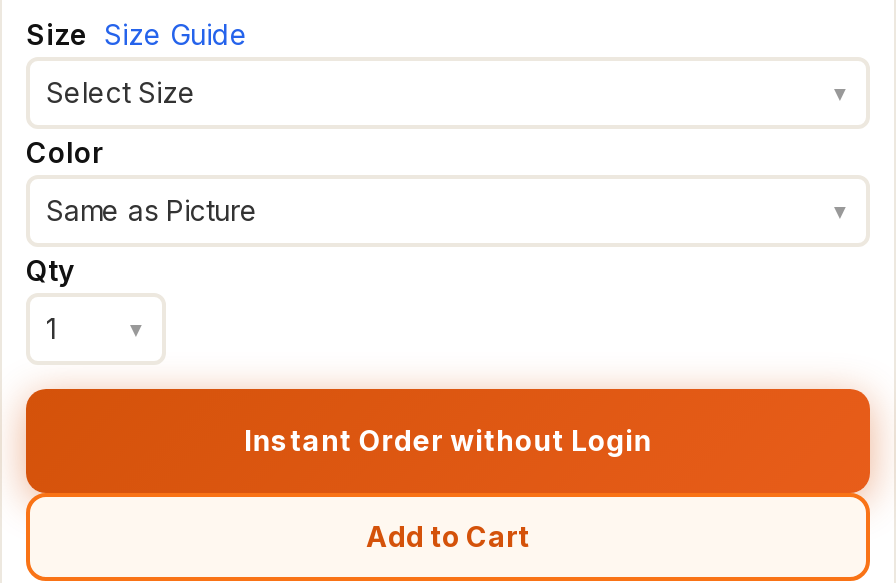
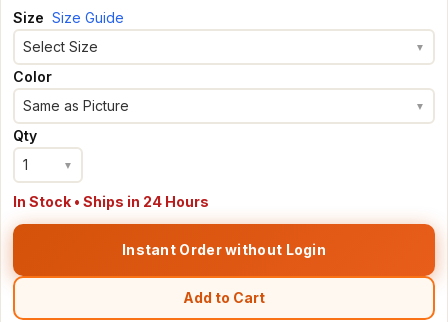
none -> [13,193,209,210] In Stock • Ships in 24 Hours

